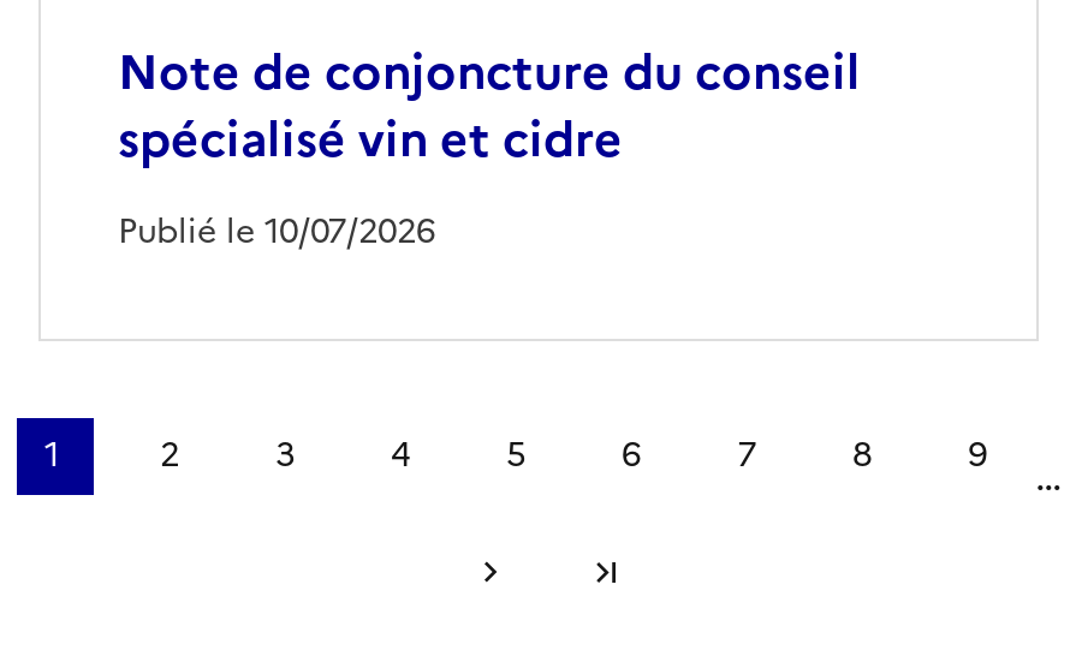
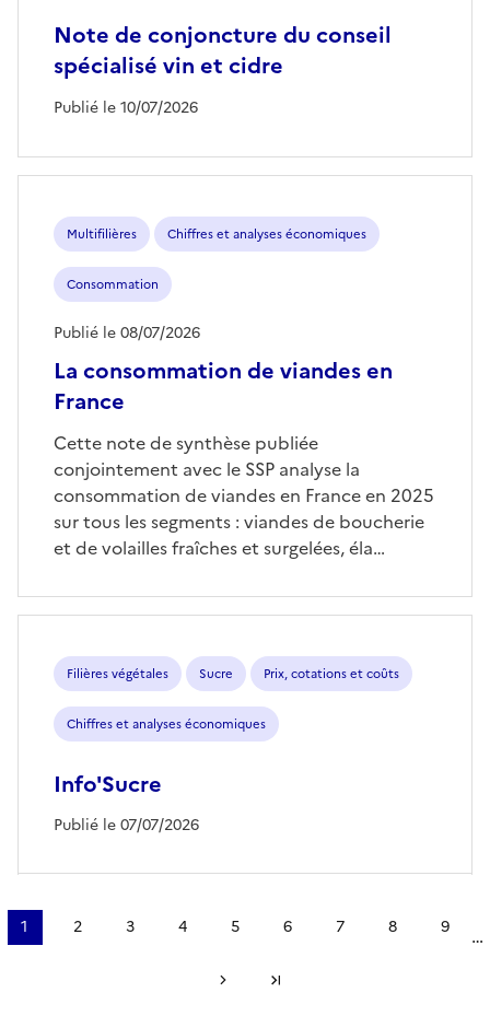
none -> [54,225,393,417] Multifilières | Chiffres et analyses économiques | Consommation | La consommation de viandes en | France
none -> [54,321,200,344] Publié le 08/07/2026
none -> [54,429,434,561] Cette note de synthèse publiée | conjointement avec le SSP analyse la | consommation de viandes en France en 2025 | sur tous les segments : viandes de boucherie | et de volailles fraîches et surgelées, éla…
none -> [54,665,399,837] Filières végétales | Sucre | Prix, cotations et coûts | Chiffres et analyses économiques | Info'Sucre | Publié le 07/07/2026

